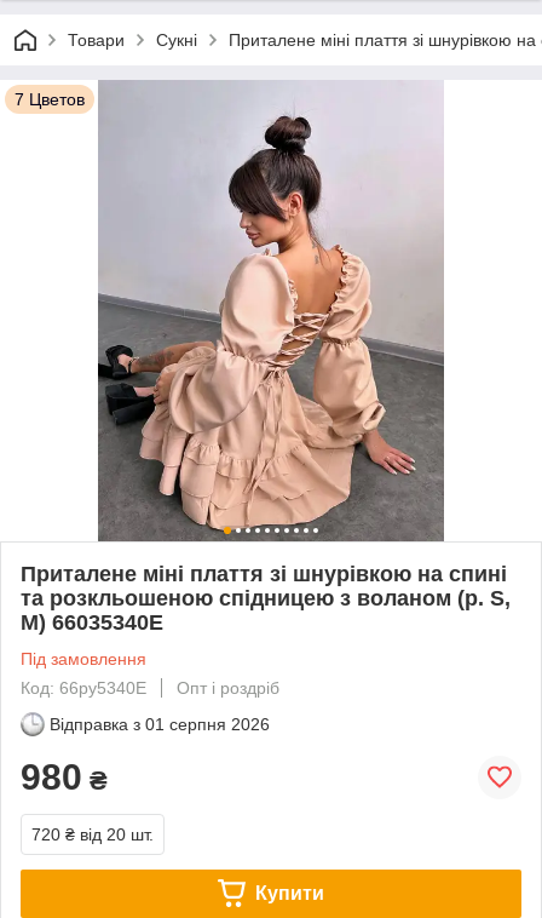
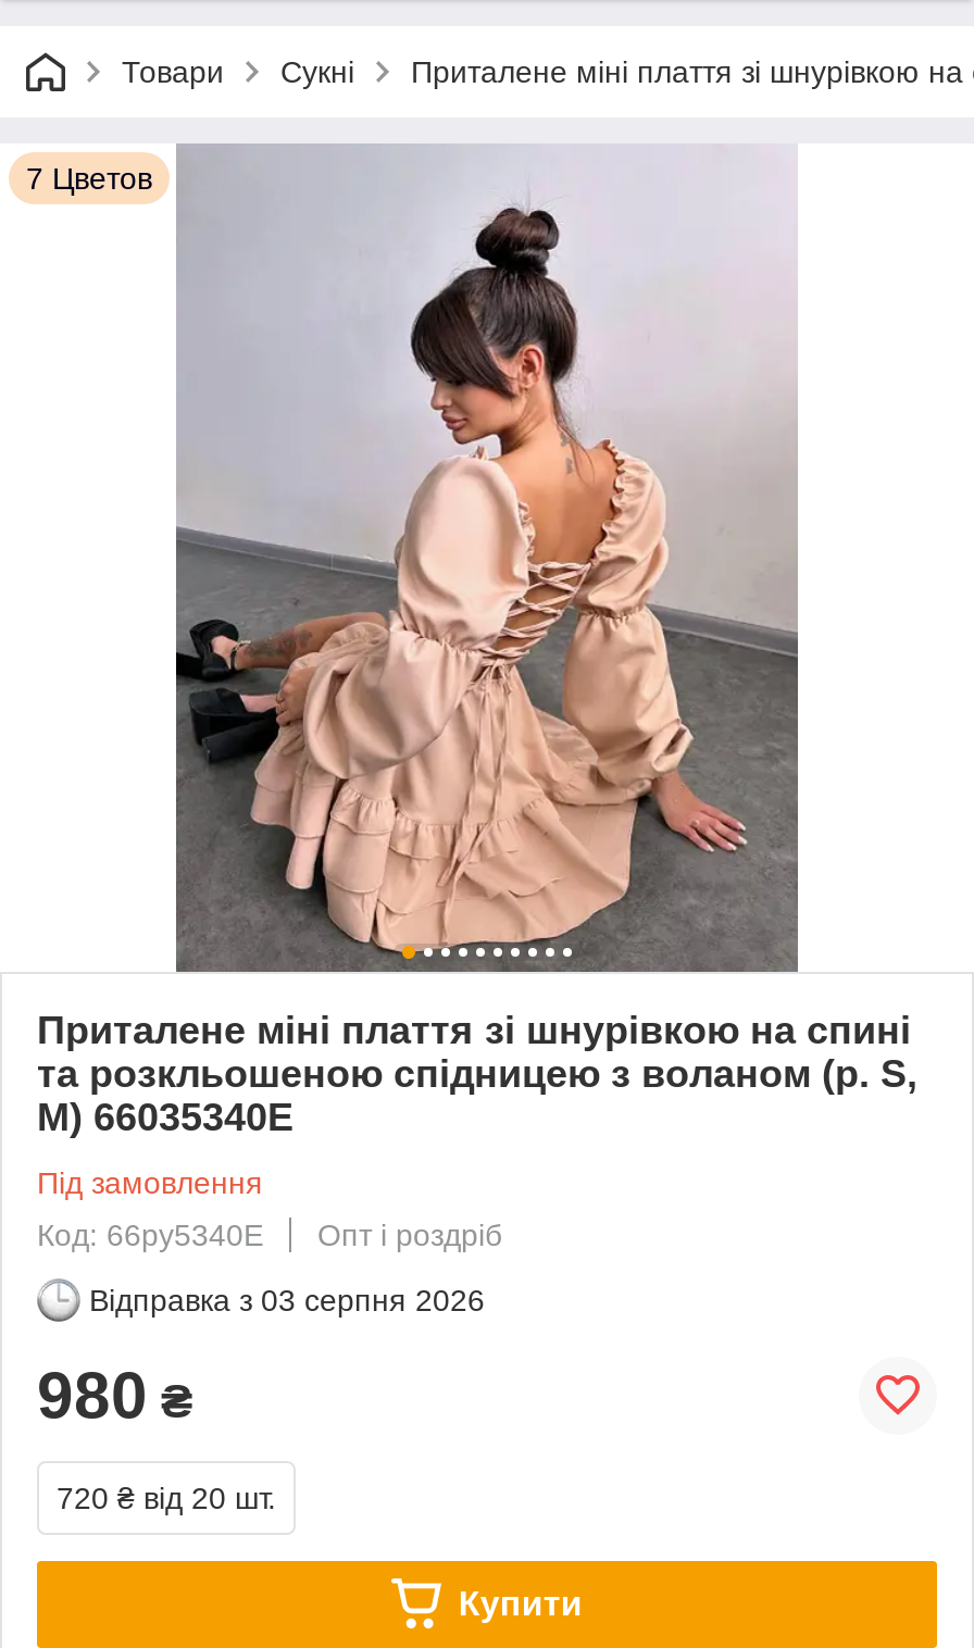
[50,714,270,734] Відправка з 01 серпня 2026 -> [89,1282,485,1317] Відправка з 03 серпня 2026

